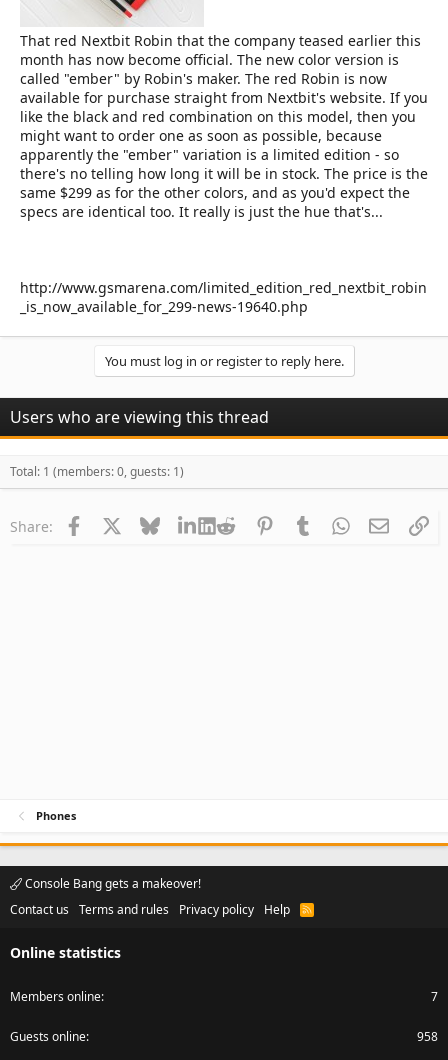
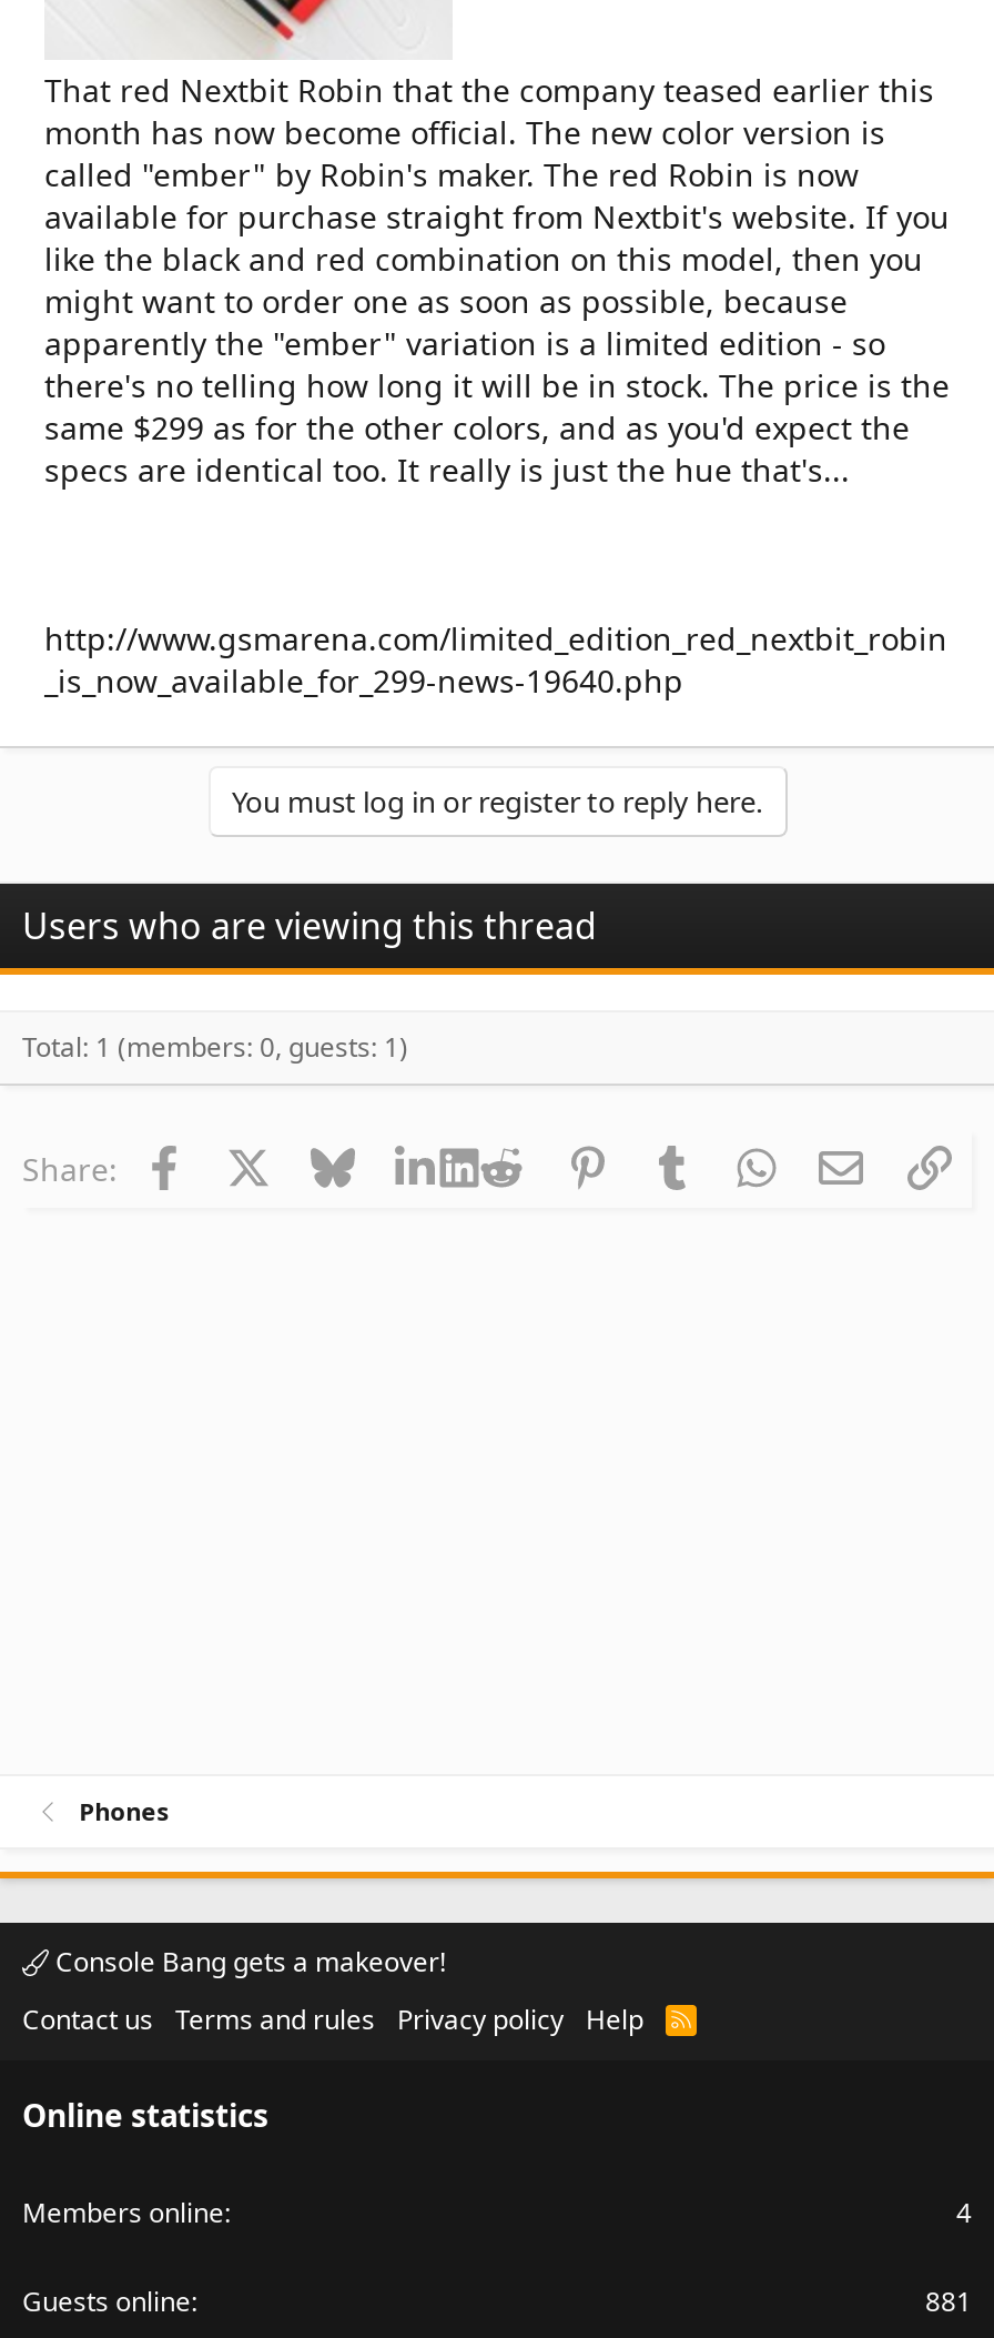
[431,988,438,1005] 7 -> [956,2194,972,2232] 4
[417,1028,438,1045] 958 -> [925,2283,972,2320] 881

